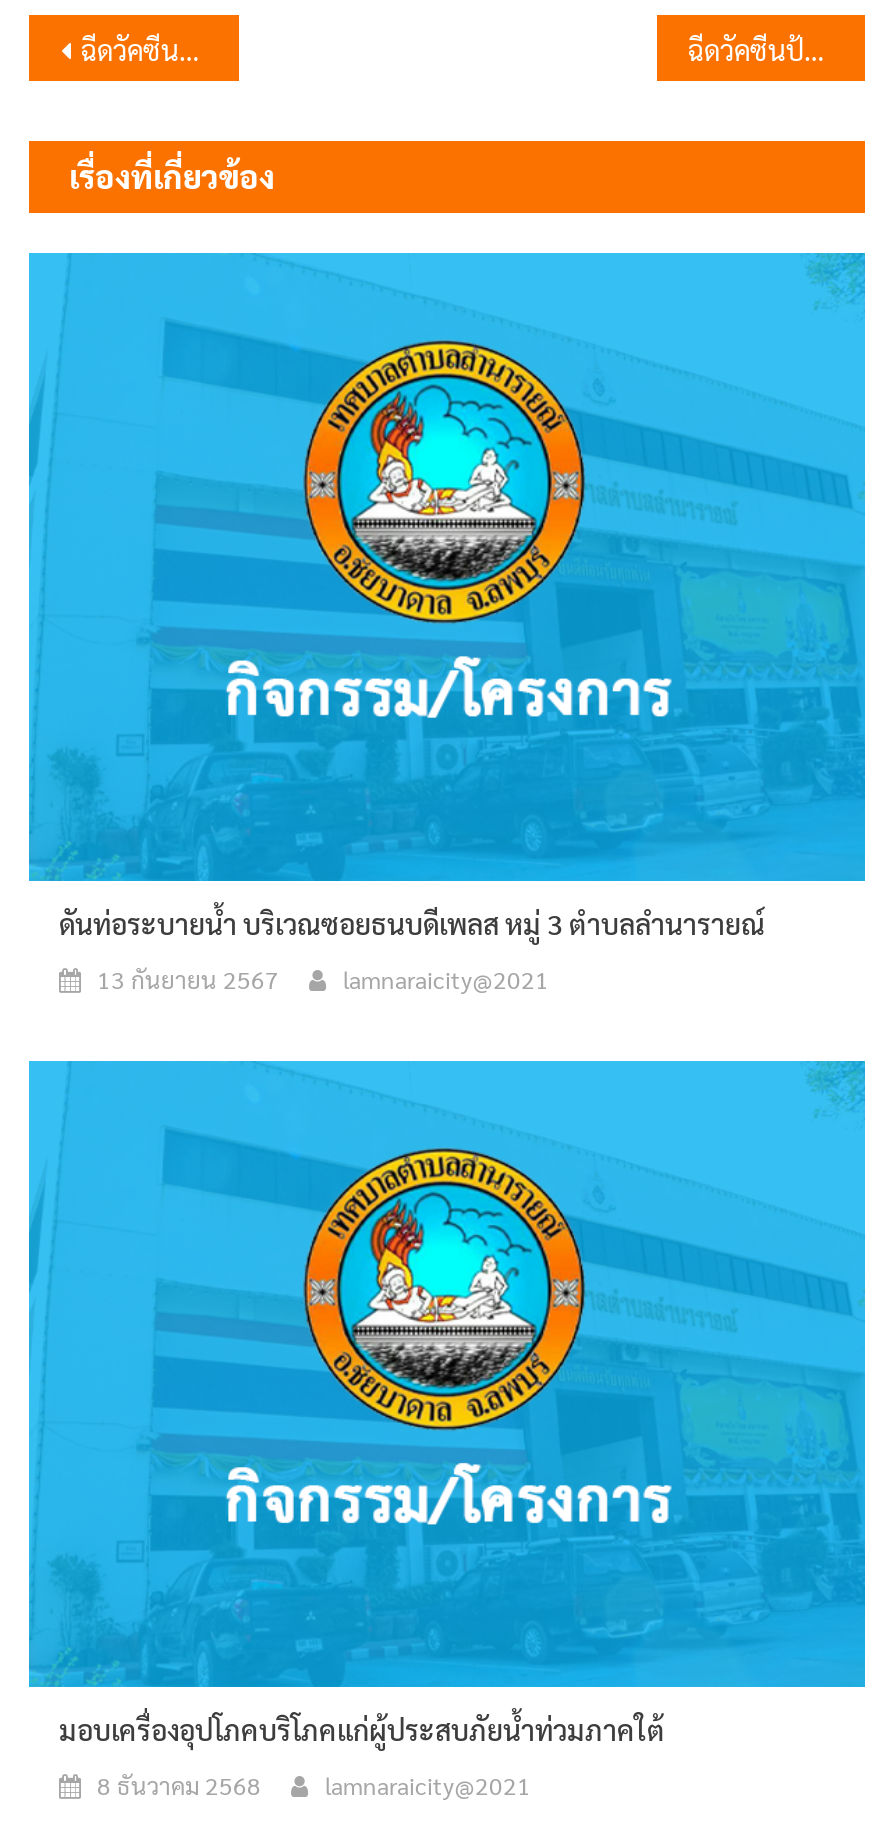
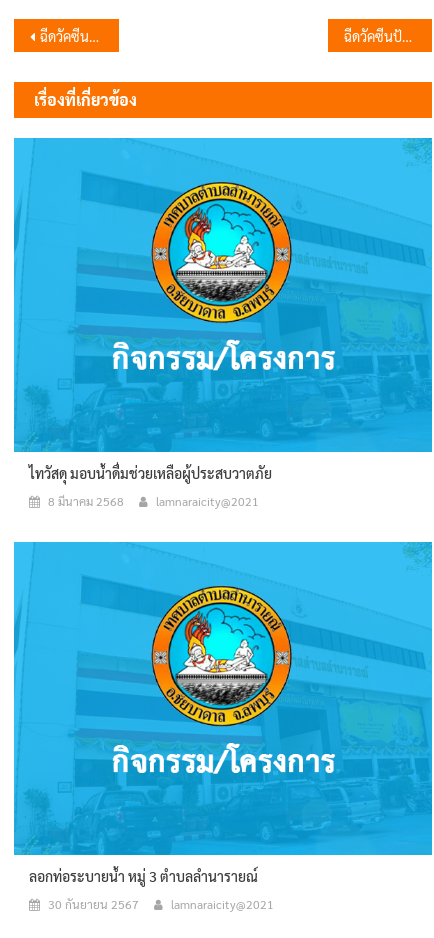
[59,905,765,941] ดันท่อระบายน้ำ บริเวณซอยธนบดีเพลส หมู่ 3 ตำบลลำนารายณ์ -> [29,464,272,482] ไทวัสดุ มอบน้ำดื่มช่วยเหลือผู้ประสบวาตภัย
[97,963,279,995] 13 กันยายน 2567 -> [48,493,124,509] 8 มีนาคม 2568
[59,1712,665,1748] มอบเครื่องอุปโภคบริโภคแก่ผู้ประสบภัยน้ำท่วมภาคใต้ -> [29,867,258,885] ลอกท่อระบายน้ำ หมู่ 3 ตำบลลำนารายณ์
[97,1770,261,1802] 8 ธันวาคม 2568 -> [48,896,139,912] 30 กันยายน 2567

